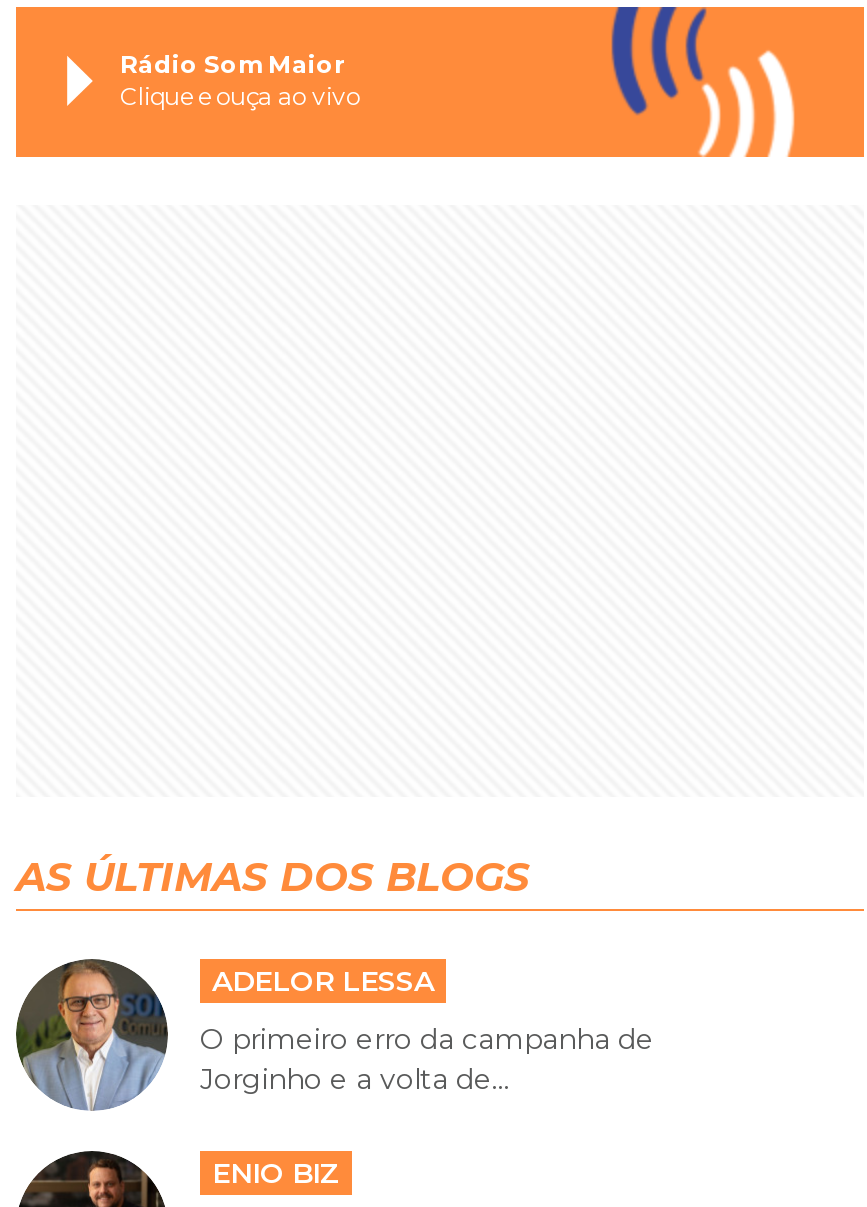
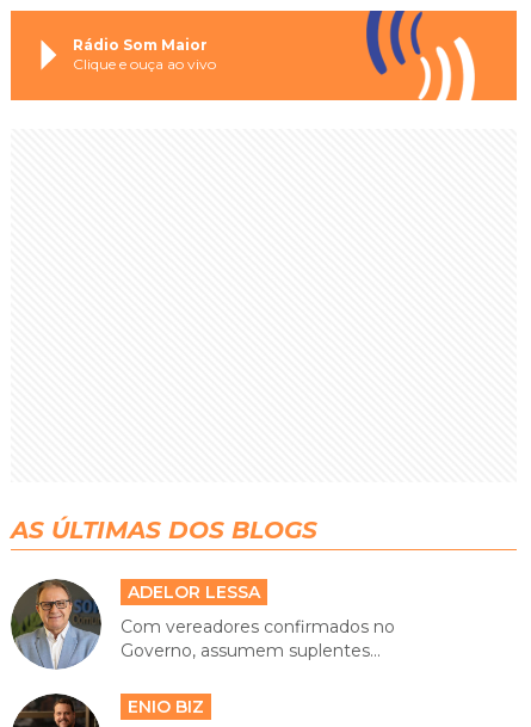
[200,1020,654,1096] O primeiro erro da campanha de | Jorginho e a volta de... -> [121,616,395,661] Com vereadores confirmados no | Governo, assumem suplentes...

